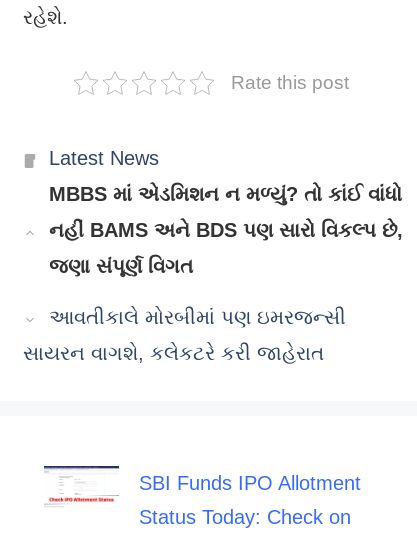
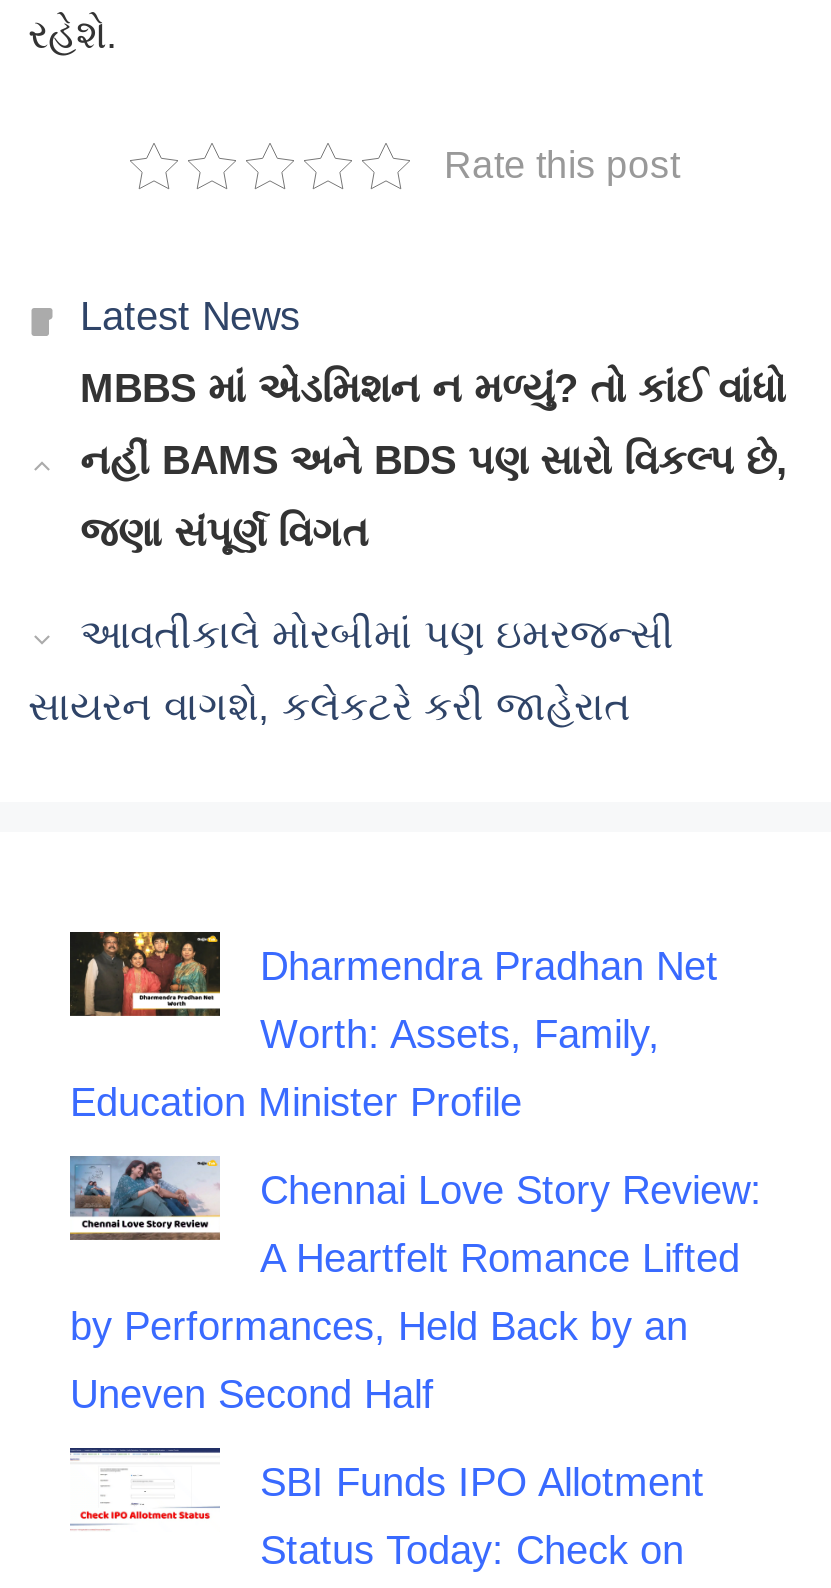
none -> [68,930,762,1416] [image] | Dharmendra Pradhan Net | Worth: Assets, Family, | Education Minister Profile | Chennai Love Story Review: | A Heartfelt Romance Lifted | by Performances, Held Back by an | Uneven Second Half
none -> [68,1154,222,1242] [image]

